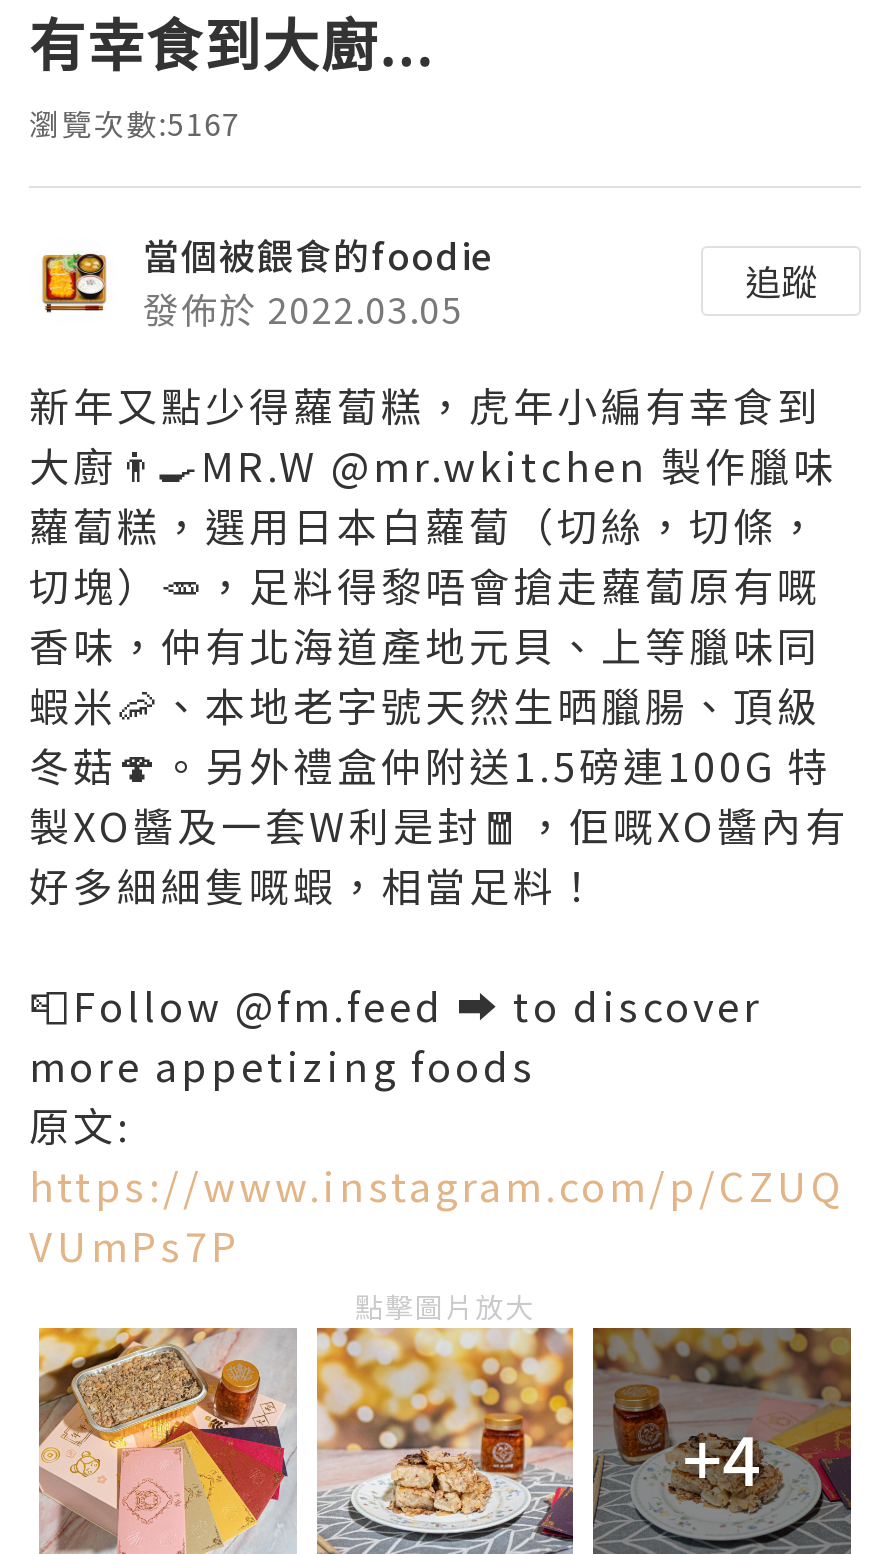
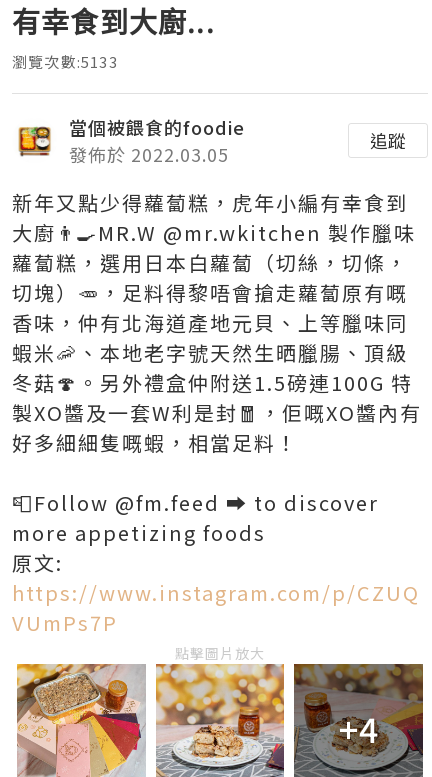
[29,102,241,144] 瀏覽次數:5167 -> [12,51,118,72] 瀏覽次數:5133

